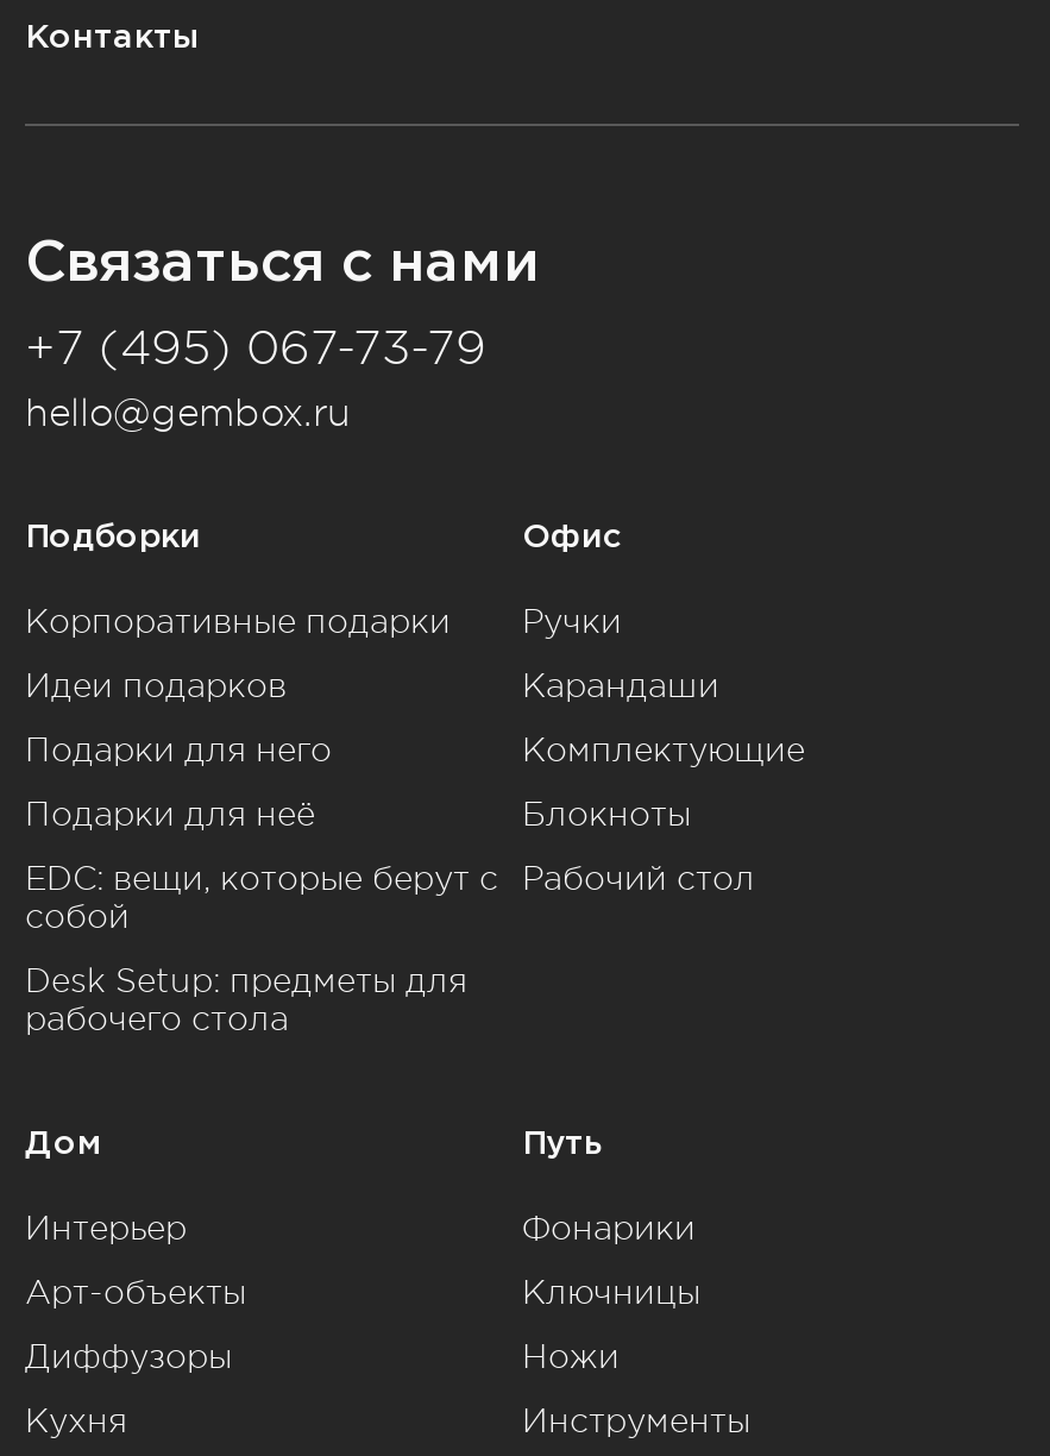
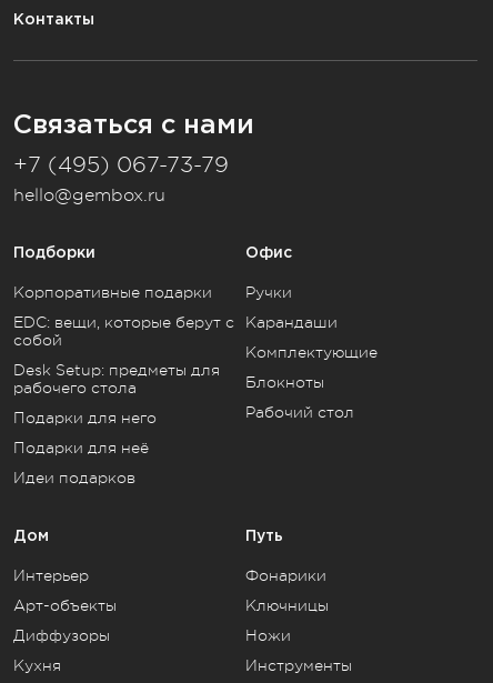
moved [25,665,332,832] -> [13,408,157,486]: Подарки для него | Подарки для неё | Идеи подарков
moved [25,858,498,1037] -> [13,313,234,396]: EDC: вещи, которые берут с | собой | Desk Setup: предметы для | рабочего стола

